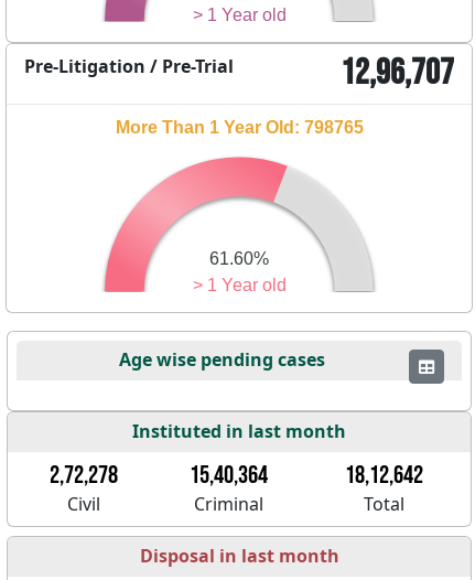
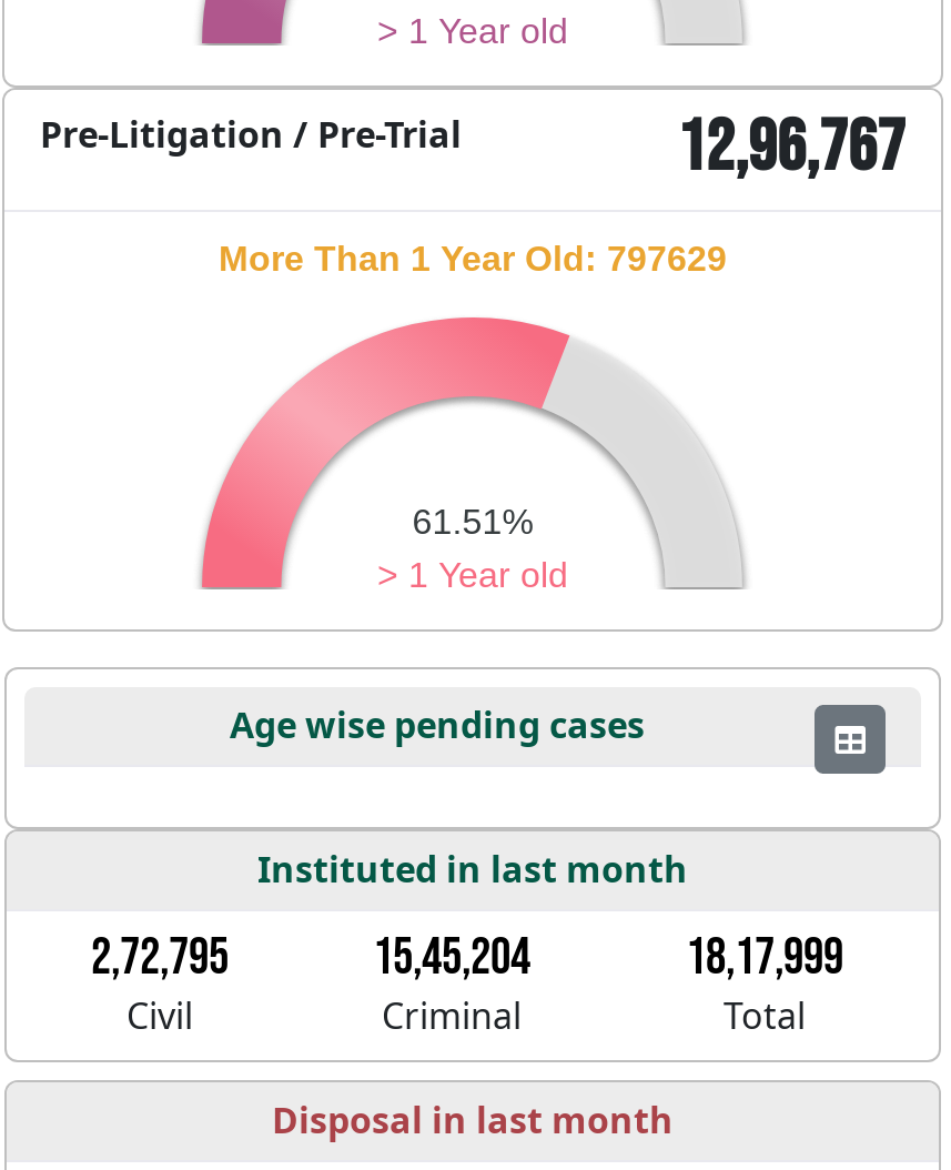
[341,51,454,94] 12,96,707 -> [677,104,906,191] 12,96,767
[115,118,363,137] More Than 1 Year Old: 798765 -> [219,238,727,278] More Than 1 Year Old: 797629
[209,249,269,268] 61.60% -> [412,502,533,542] 61.51%
[50,460,118,491] 2,72,278 -> [91,927,229,990] 2,72,795
[190,460,268,491] 15,40,364 -> [373,927,530,990] 15,45,204
[345,460,423,491] 18,12,642 -> [686,927,843,990] 18,17,999

